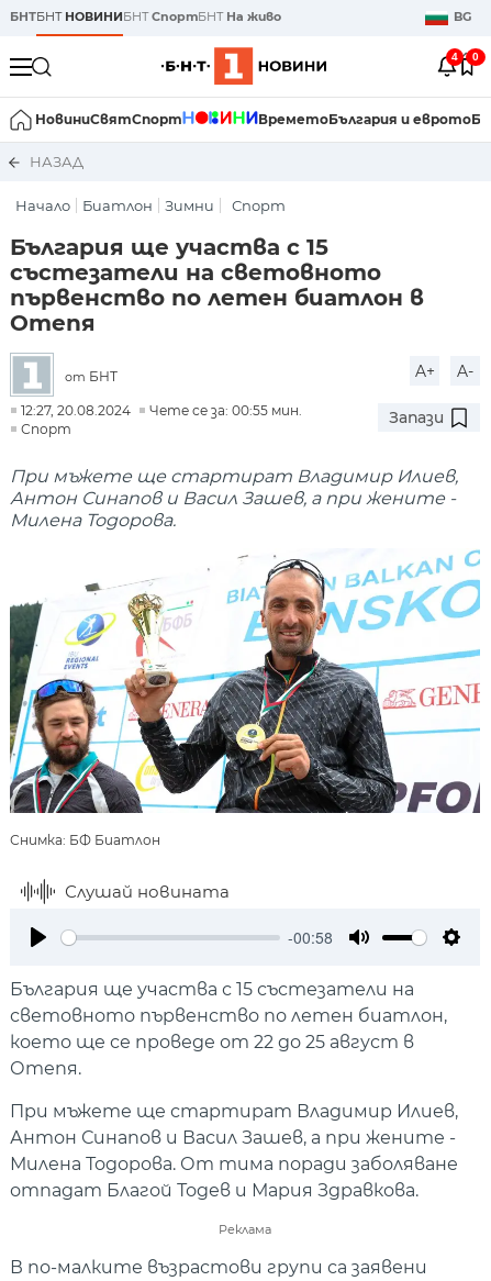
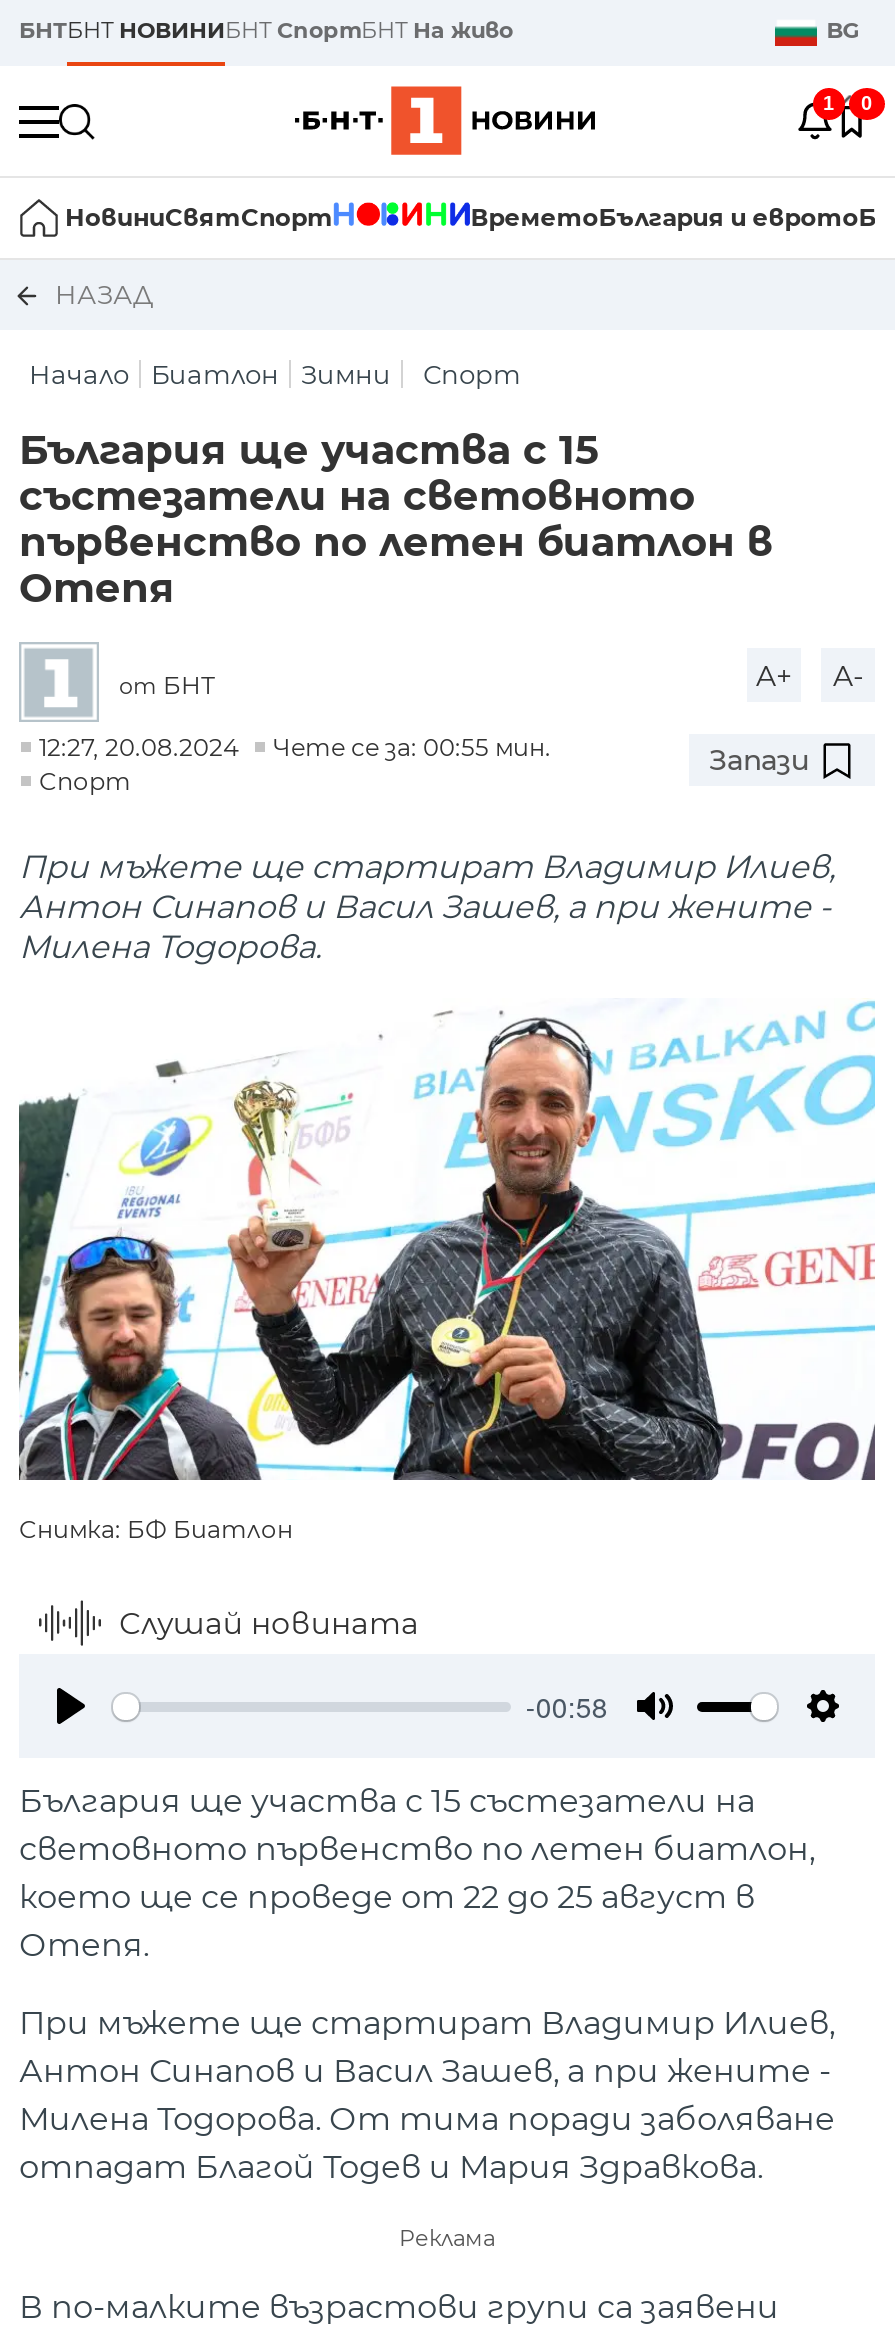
[451,51,479,63] 4 0 -> [823,92,873,114] 1 0

